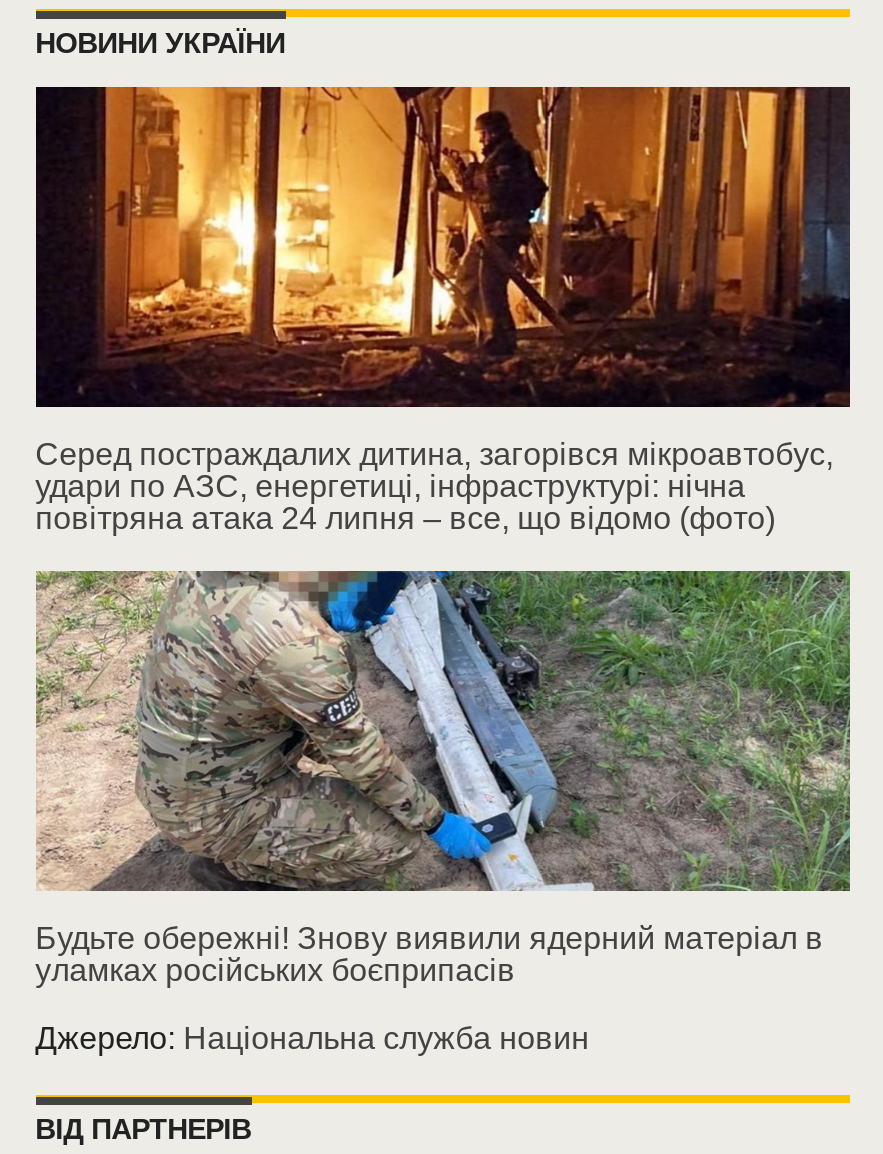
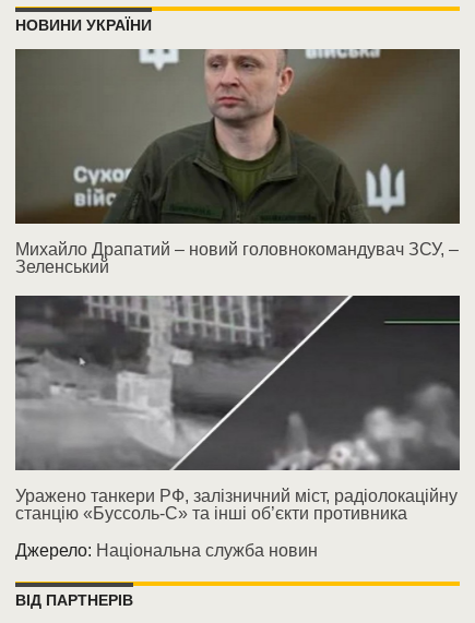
[35,85,850,535] [image] | Серед постраждалих дитина, загорівся мікроавтобус, | удари по АЗС, енергетиці, інфраструктурі: нічна | повітряна атака 24 липня – все, що відомо (фото) -> [15,48,460,276] [image] | Михайло Драпатий – новий головнокомандувач ЗСУ, – | Зеленський
[35,569,852,987] [image] | Будьте обережні! Знову виявили ядерний матеріал в | уламках російських боєприпасів -> [14,296,461,523] [image] | Уражено танкери РФ, залізничний міст, радіолокаційну | станцію «Буссоль-С» та інші об’єкти противника

